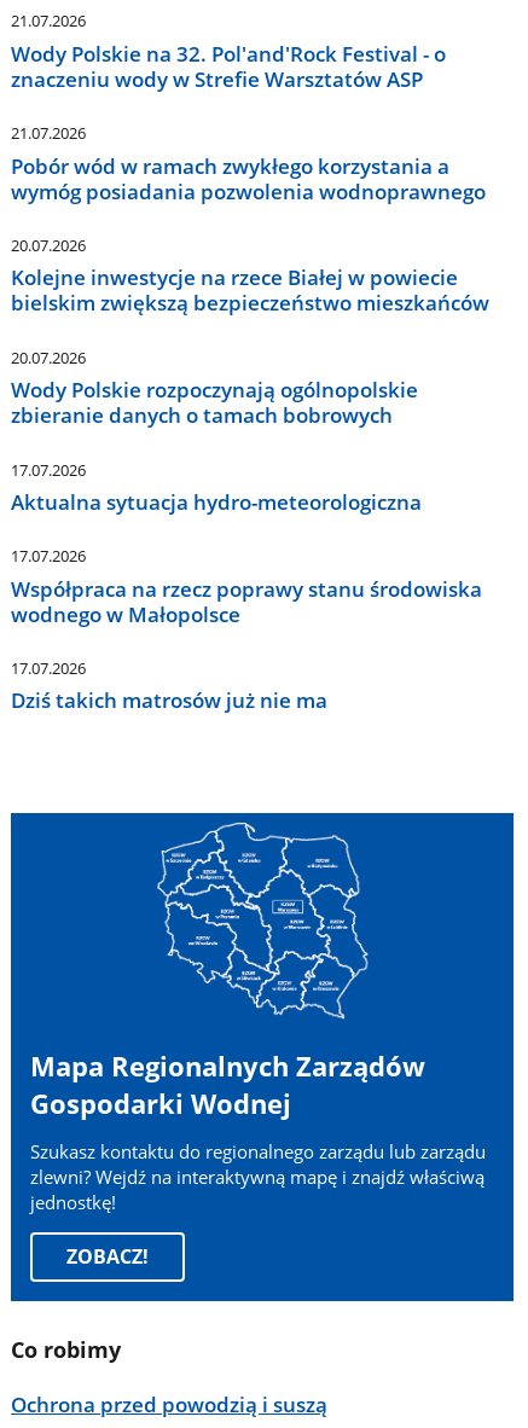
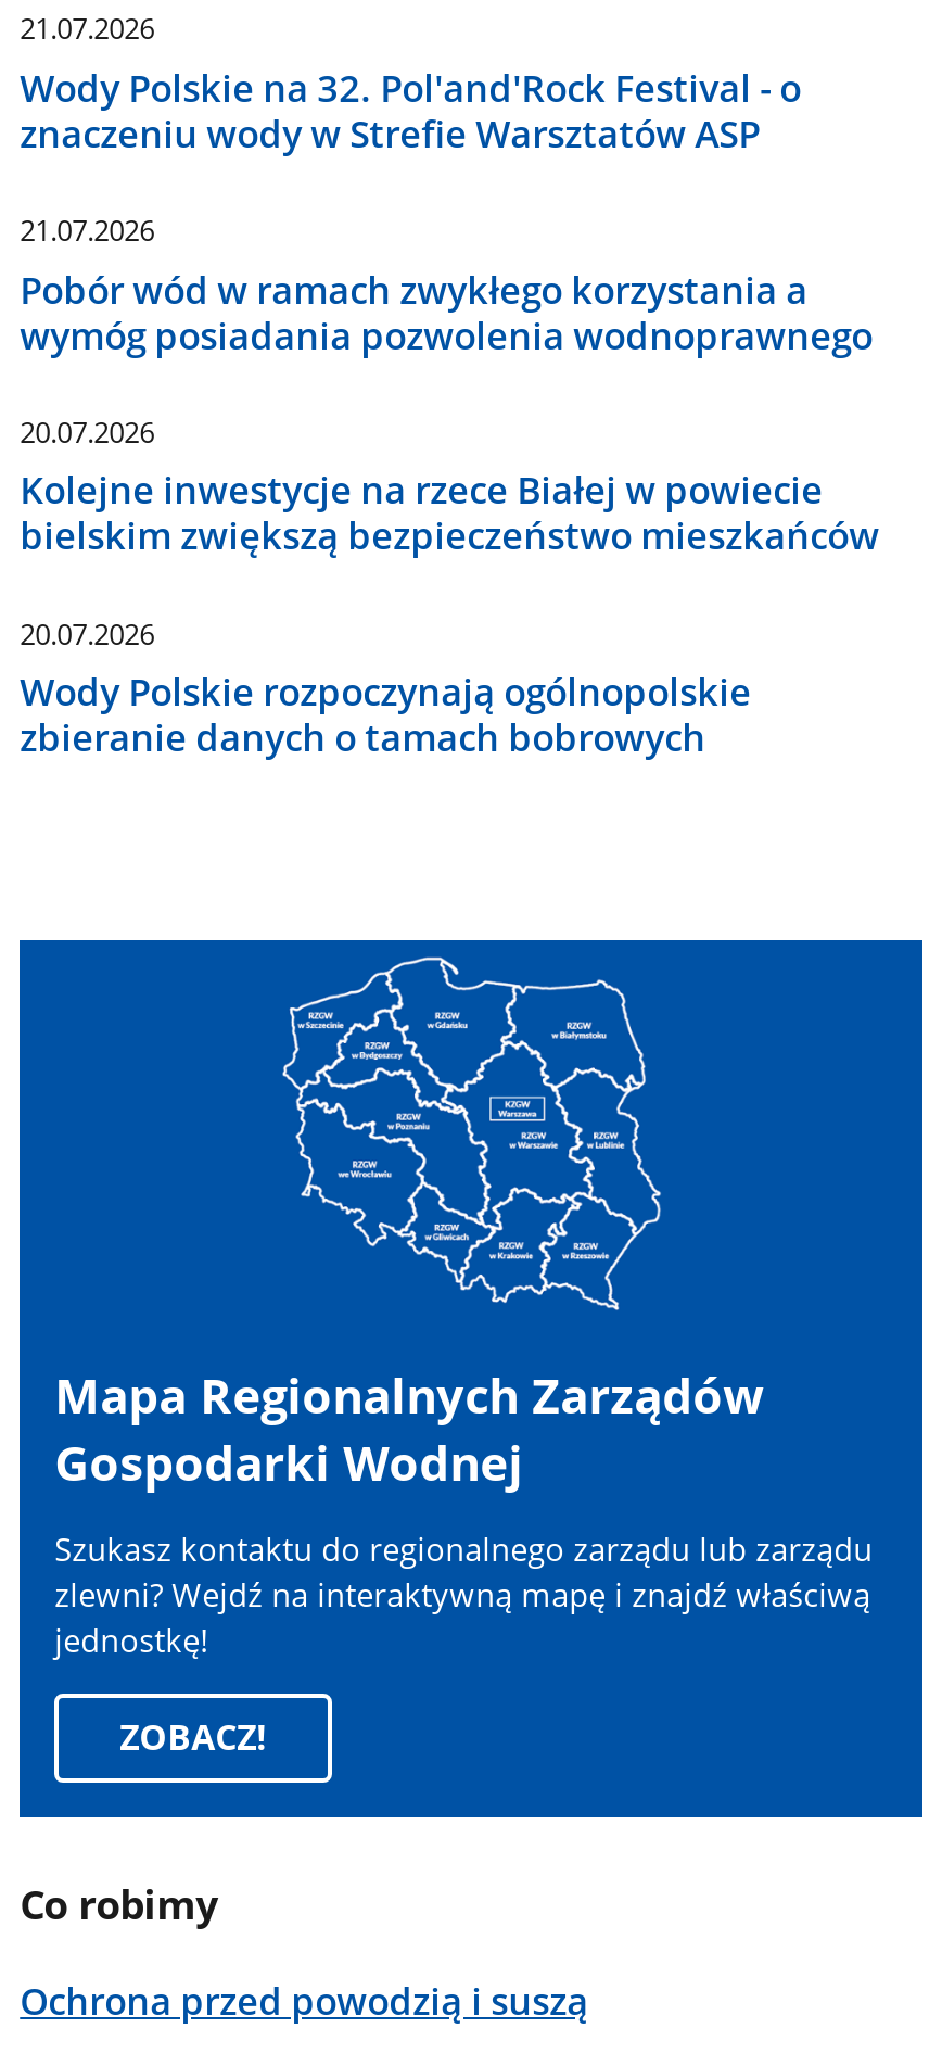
[11,458,482,715] 17.07.2026 | Aktualna sytuacja hydro-meteorologiczna | 17.07.2026 | Współpraca na rzecz poprawy stanu środowiska | wodnego w Małopolsce | 17.07.2026 | Dziś takich matrosów już nie ma -> none

